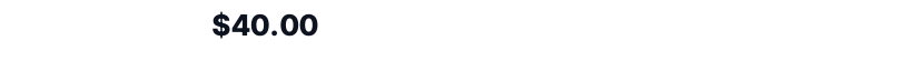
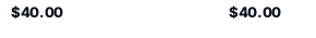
none -> [229,3,281,20] $40.00

